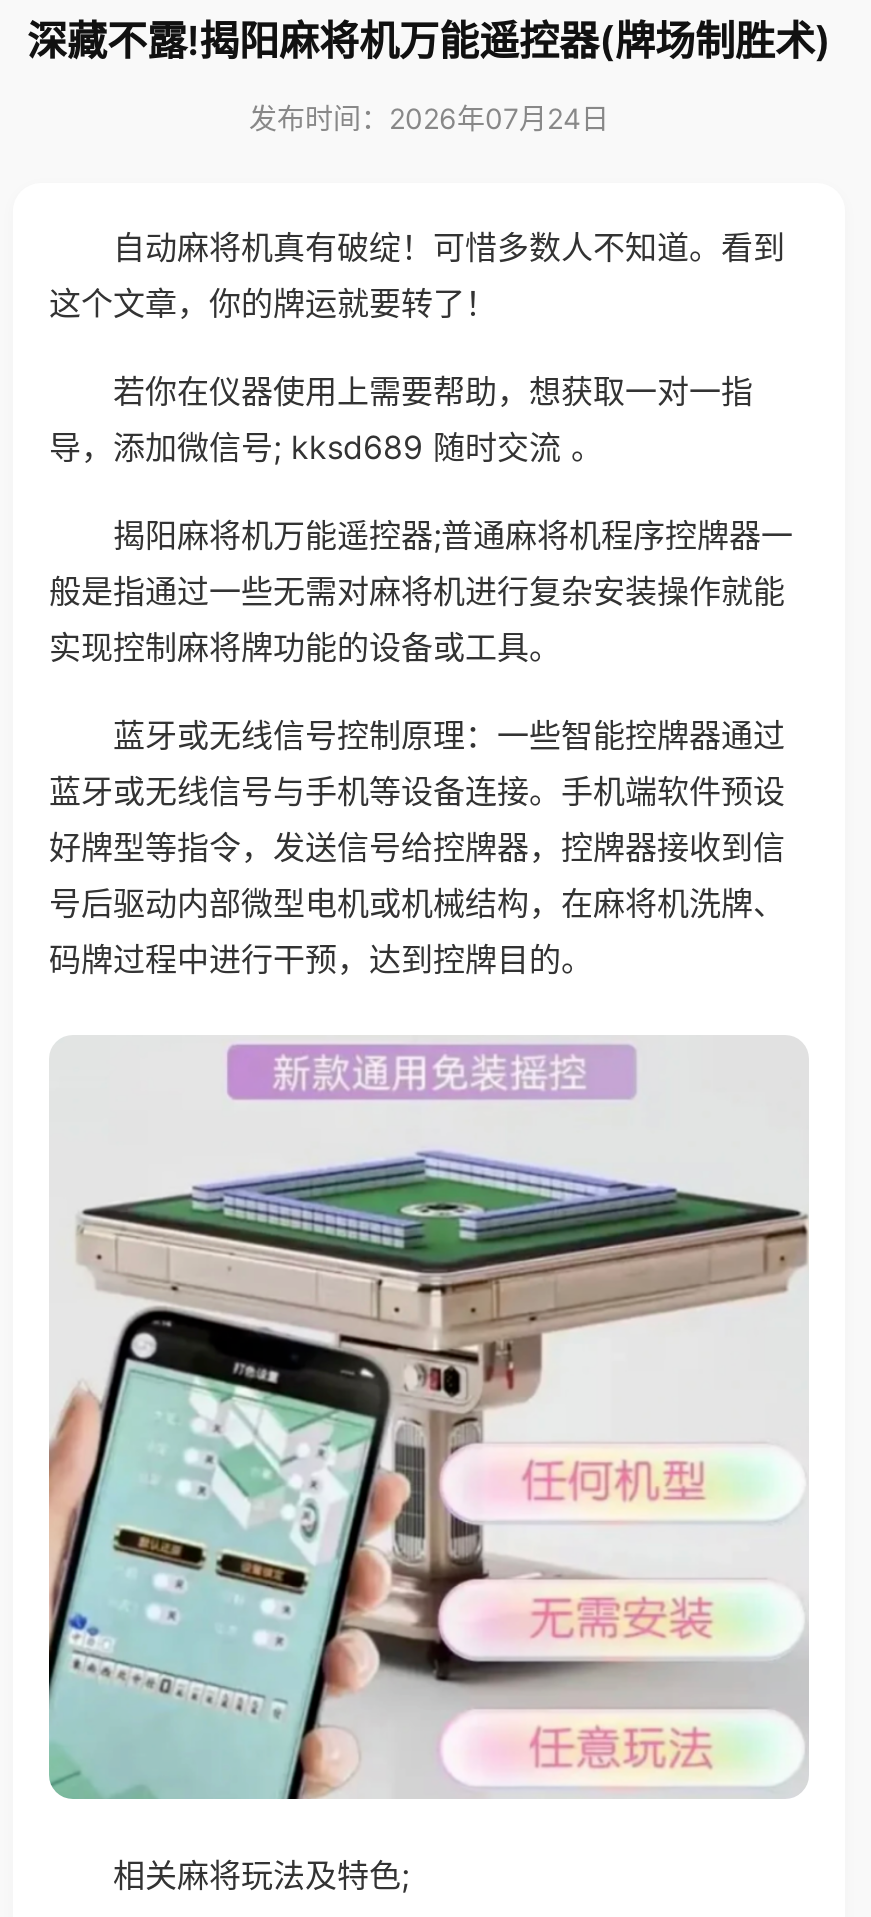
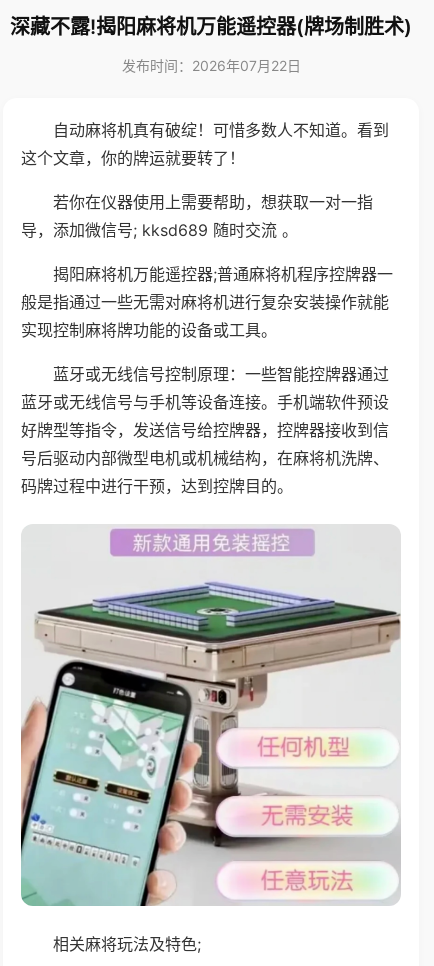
[249,101,609,135] 发布时间：2026年07月24日 -> [121,57,300,74] 发布时间：2026年07月22日

